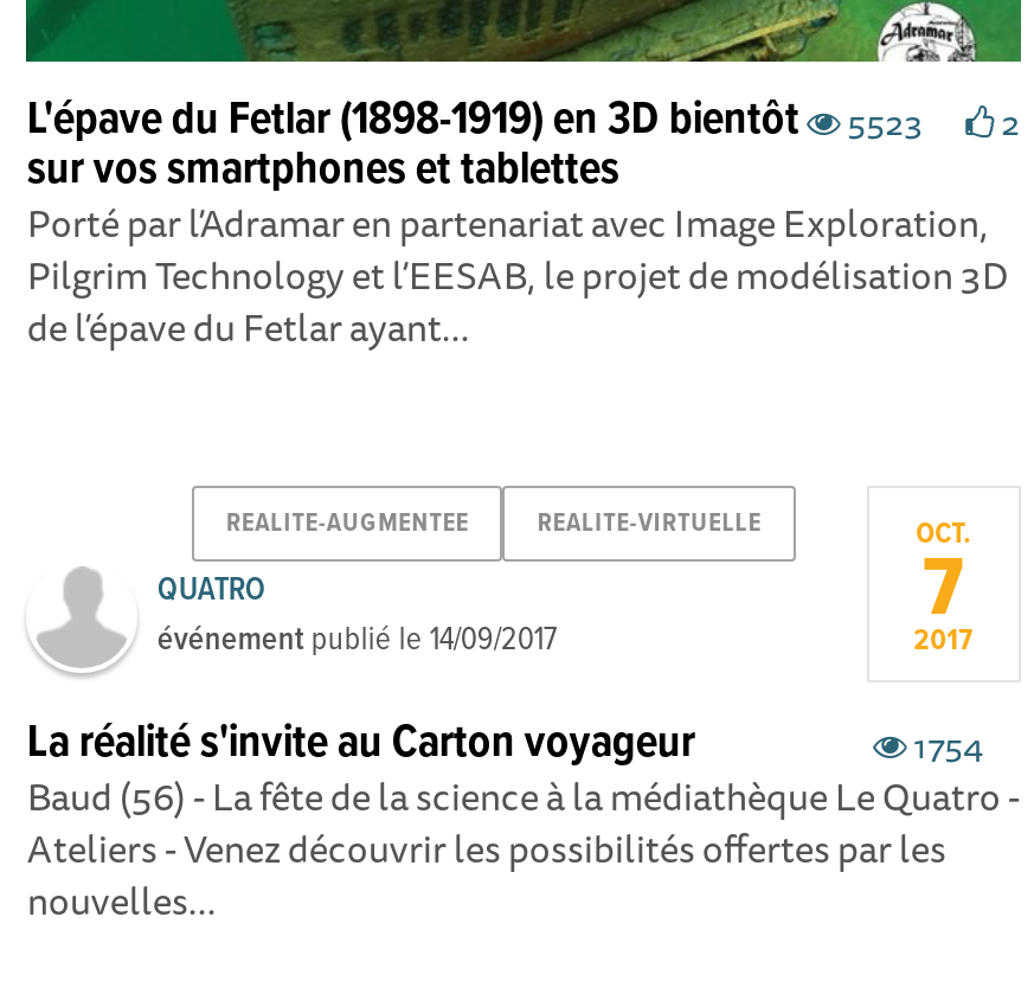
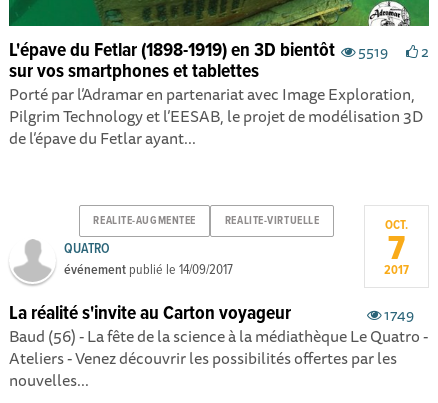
[27,90,1020,151] L'épave du Fetlar (1898-1919) en 3D bientôt 5523 2 -> [9,38,429,64] L'épave du Fetlar (1898-1919) en 3D bientôt 5519 2
[906,718,984,772] 1754 -> [381,303,414,326] 1749

